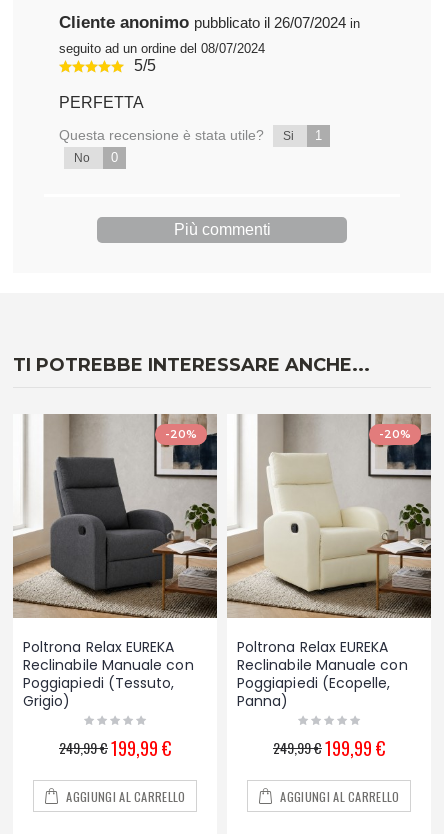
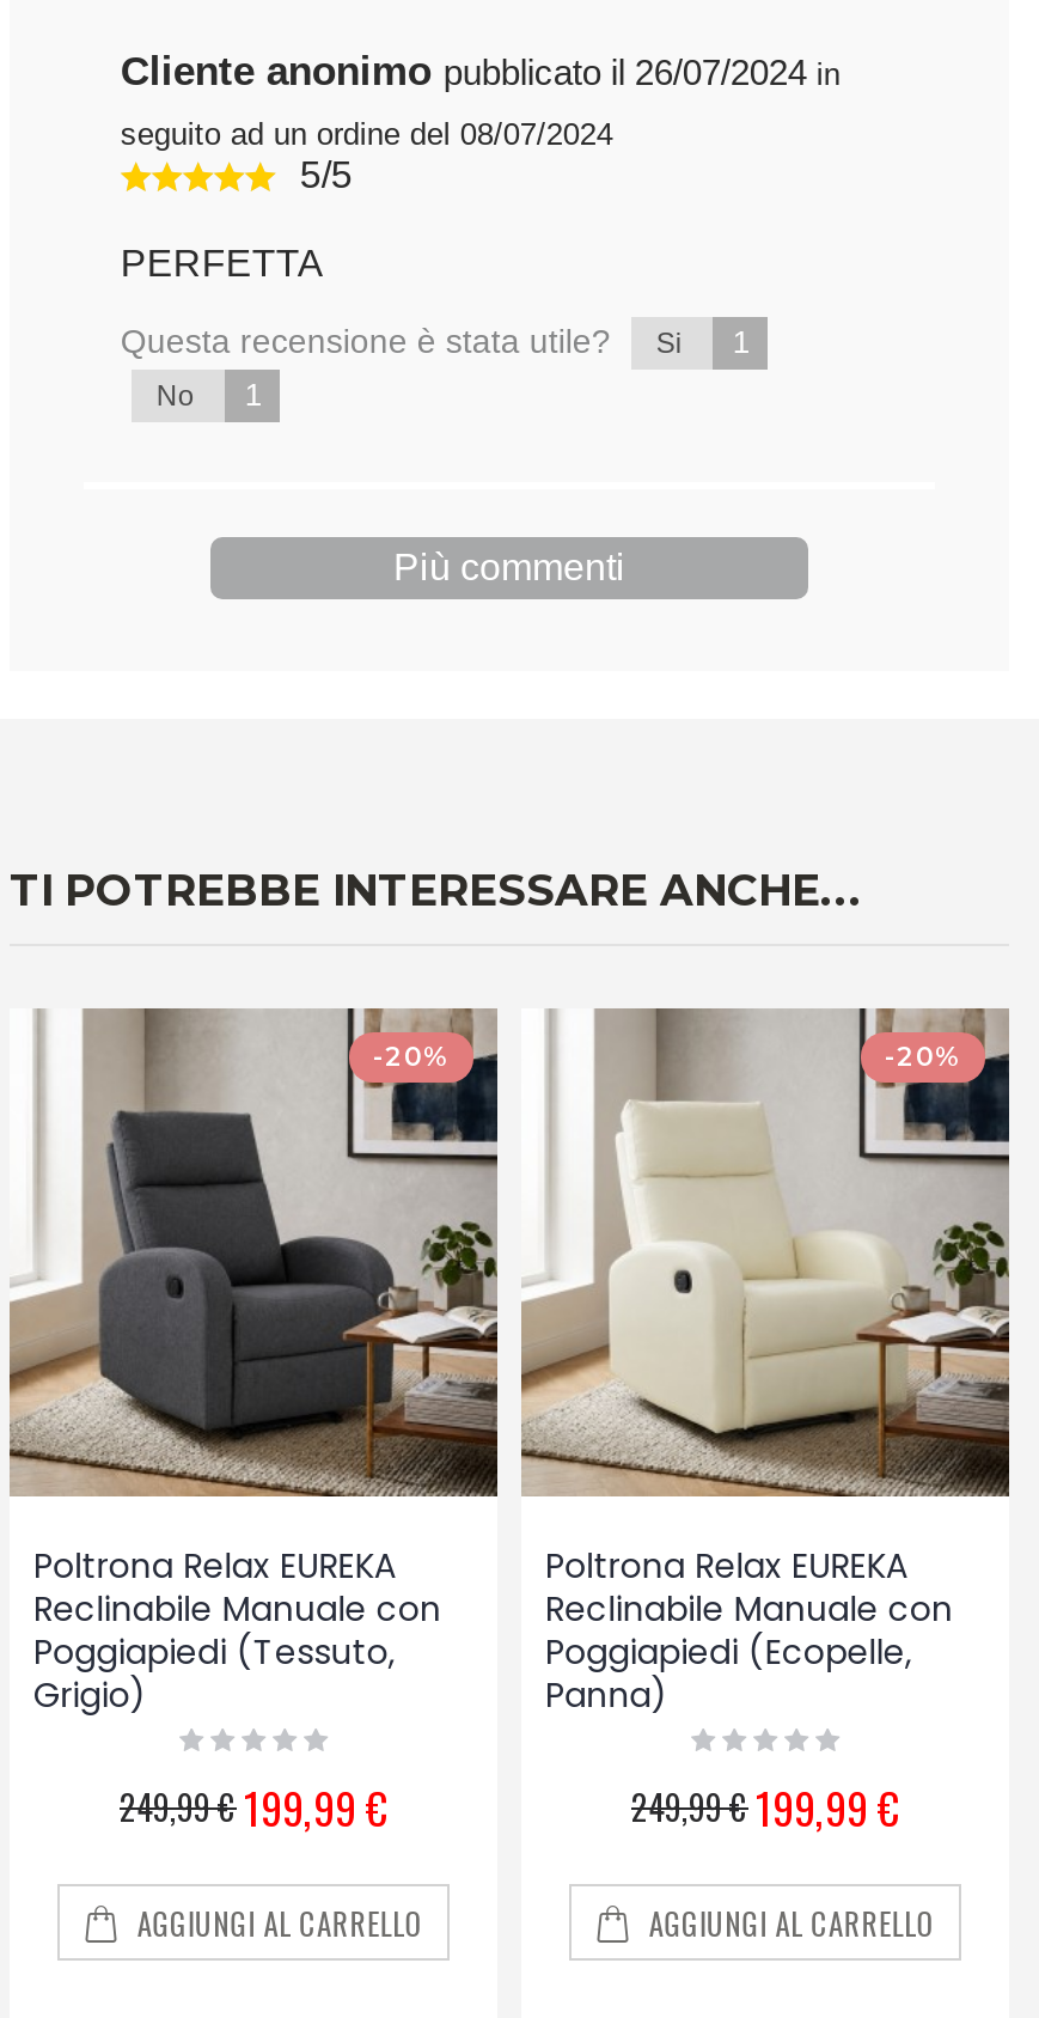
[74,150,118,165] No 0 -> [156,377,261,413] No 1

